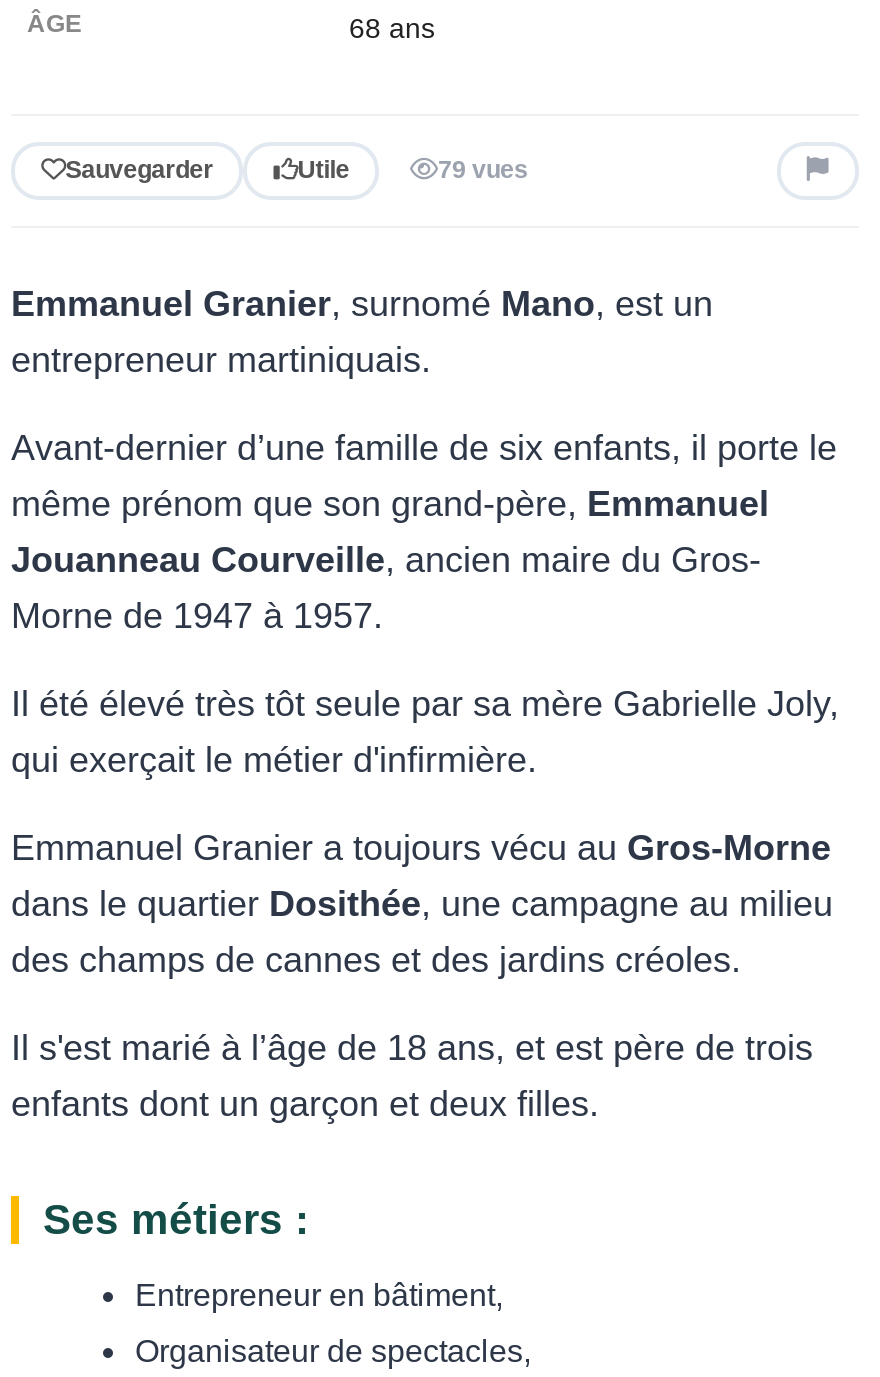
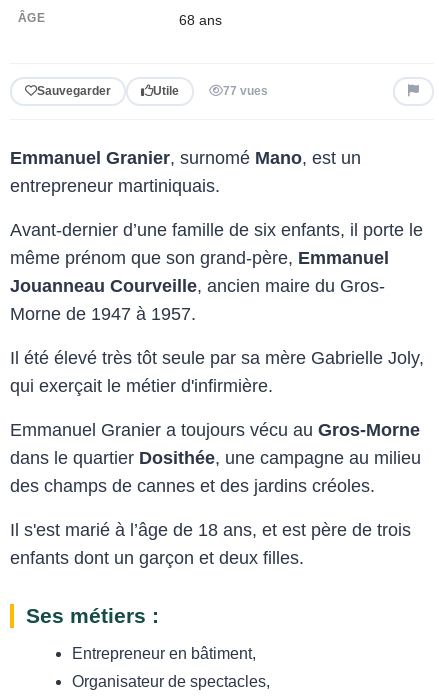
[438,157,528,185] 79 vues -> [223,84,268,98] 77 vues

